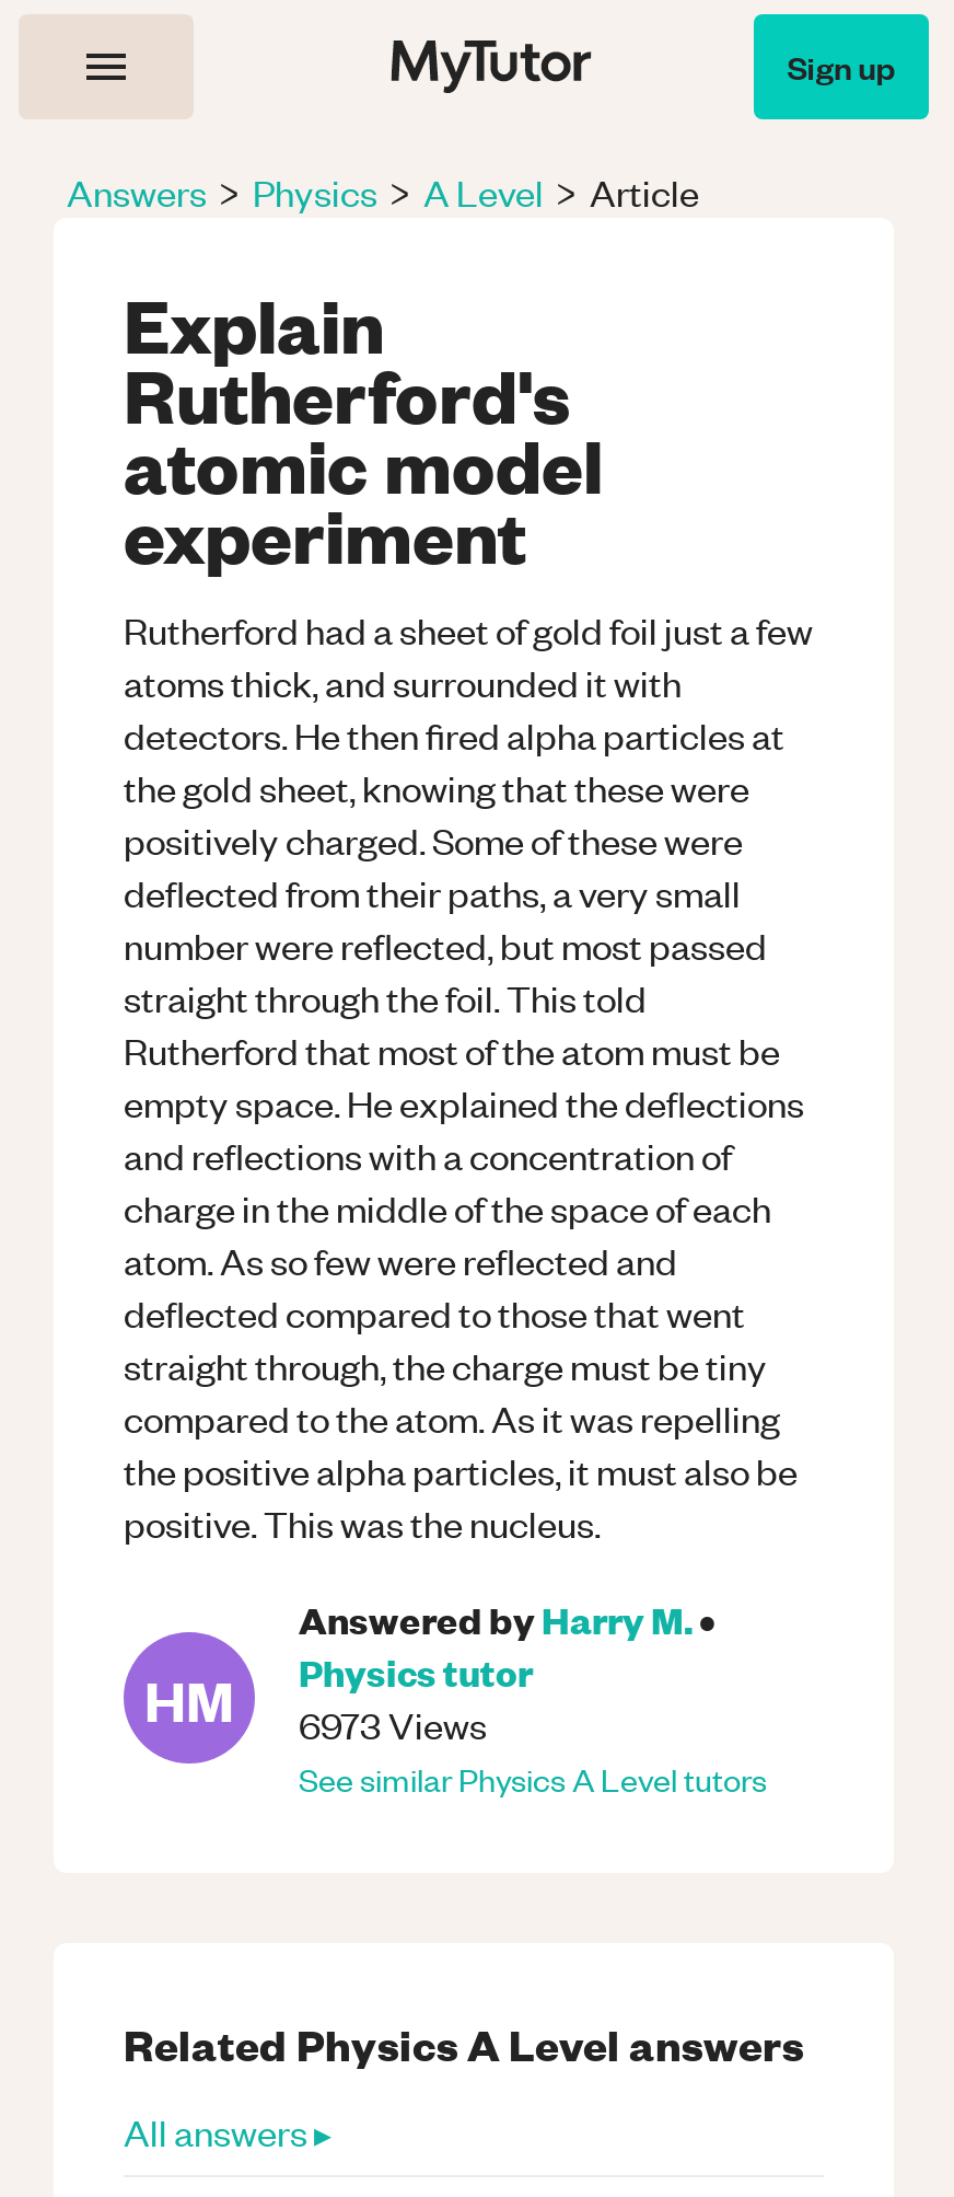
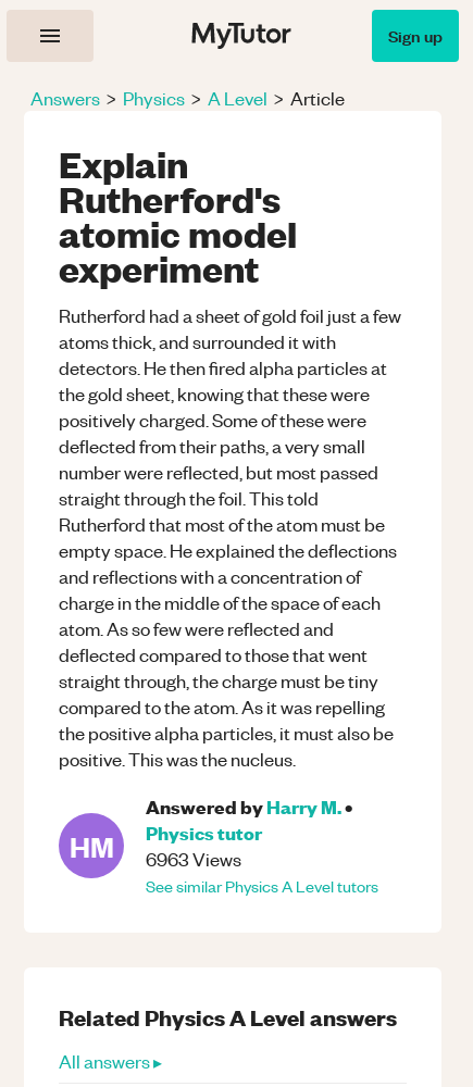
[144,1645,533,1748] HM 6973 Views Physicstutor -> [69,820,262,871] HM 6963 Views Physicstutor

